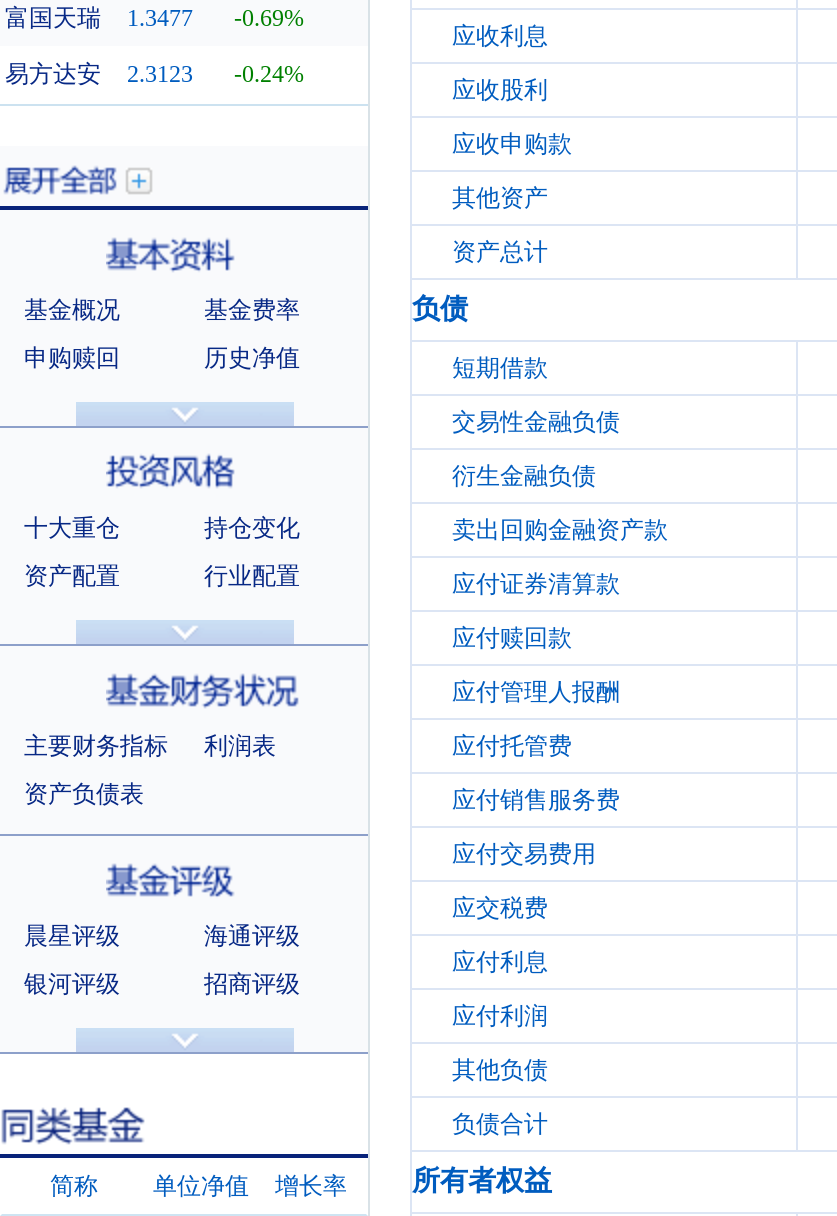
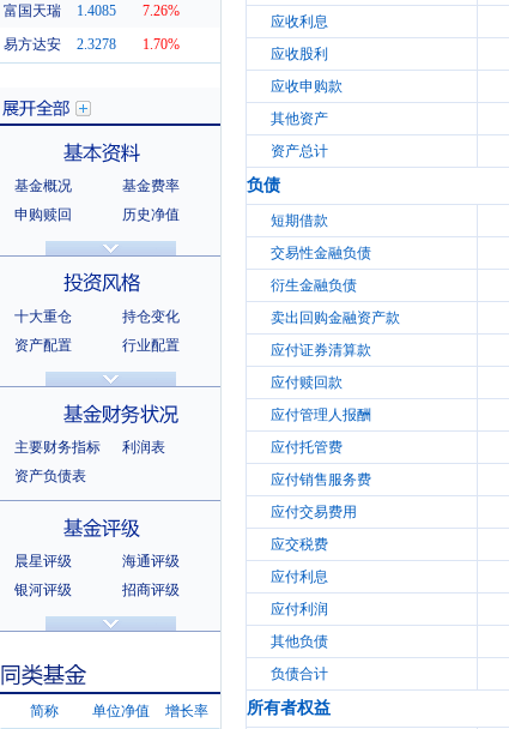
[127,4,193,32] 1.3477 -> [76,2,116,19] 1.4085
[234,4,304,32] -0.69% -> [143,2,180,19] 7.26%
[127,60,193,88] 2.3123 -> [76,36,116,53] 2.3278
[234,60,304,88] -0.24% -> [143,36,180,53] 1.70%

